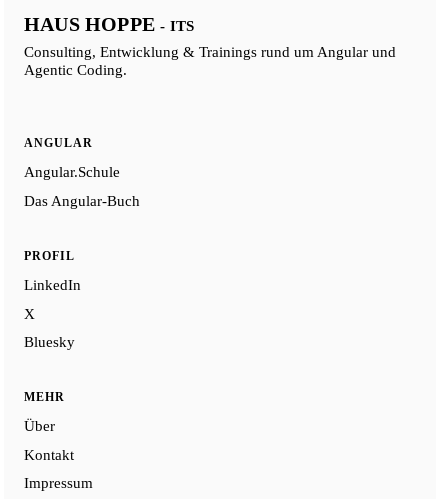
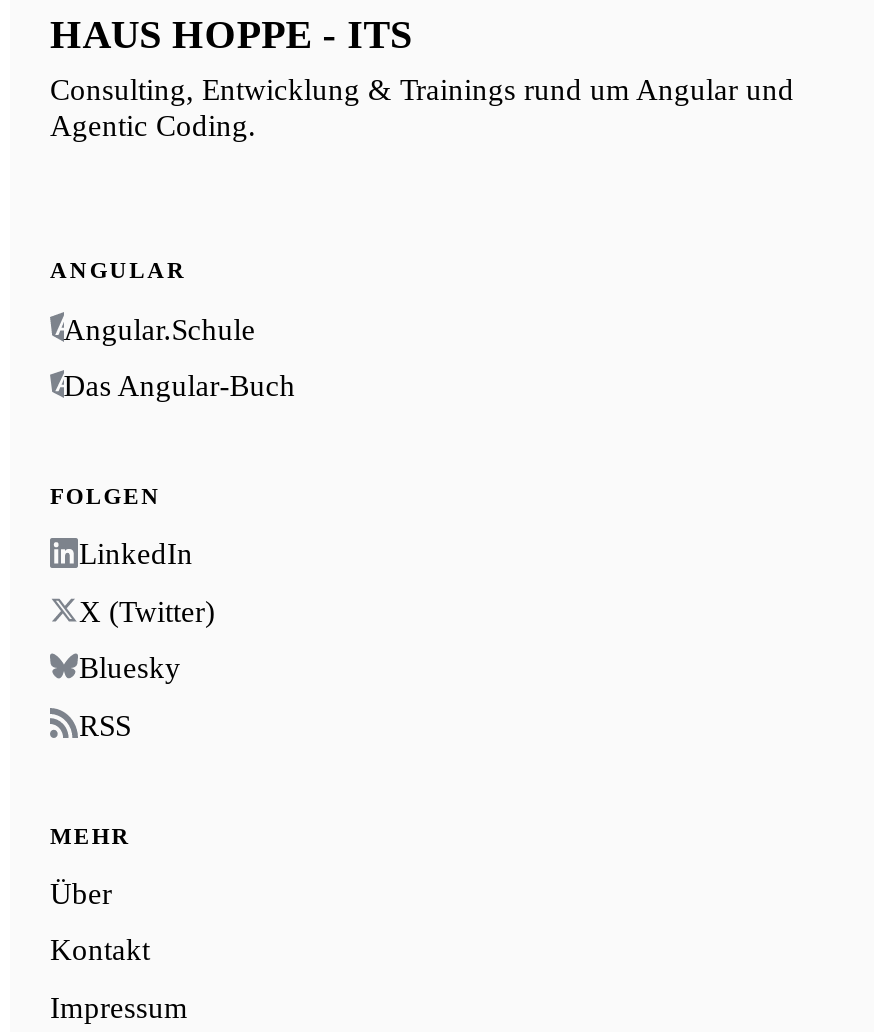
[24,250,74,262] PROFIL -> [50,484,161,508] FOLGEN
[24,305,35,322] X -> [79,593,215,627] X (Twitter)
none -> [79,707,131,741] RSS

